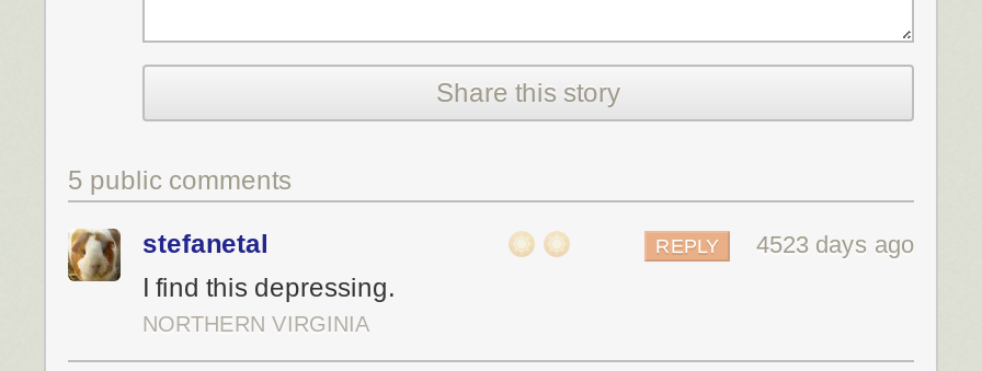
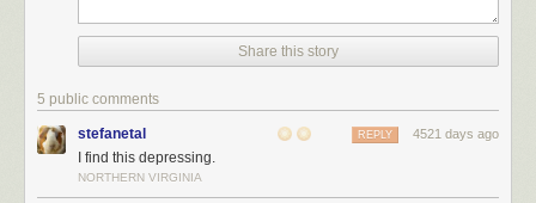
[655,230,914,257] REPLY 4523 days ago -> [358,126,499,141] REPLY 4521 days ago

